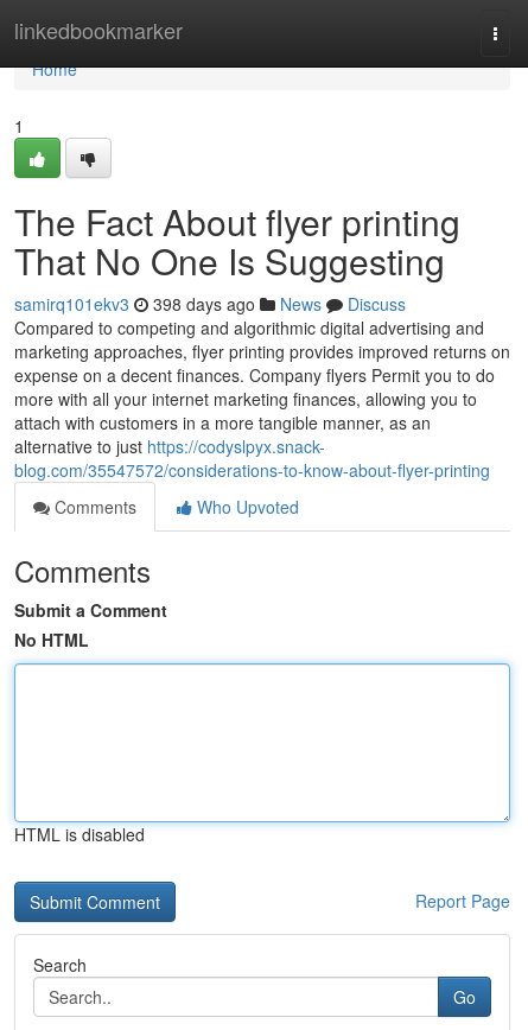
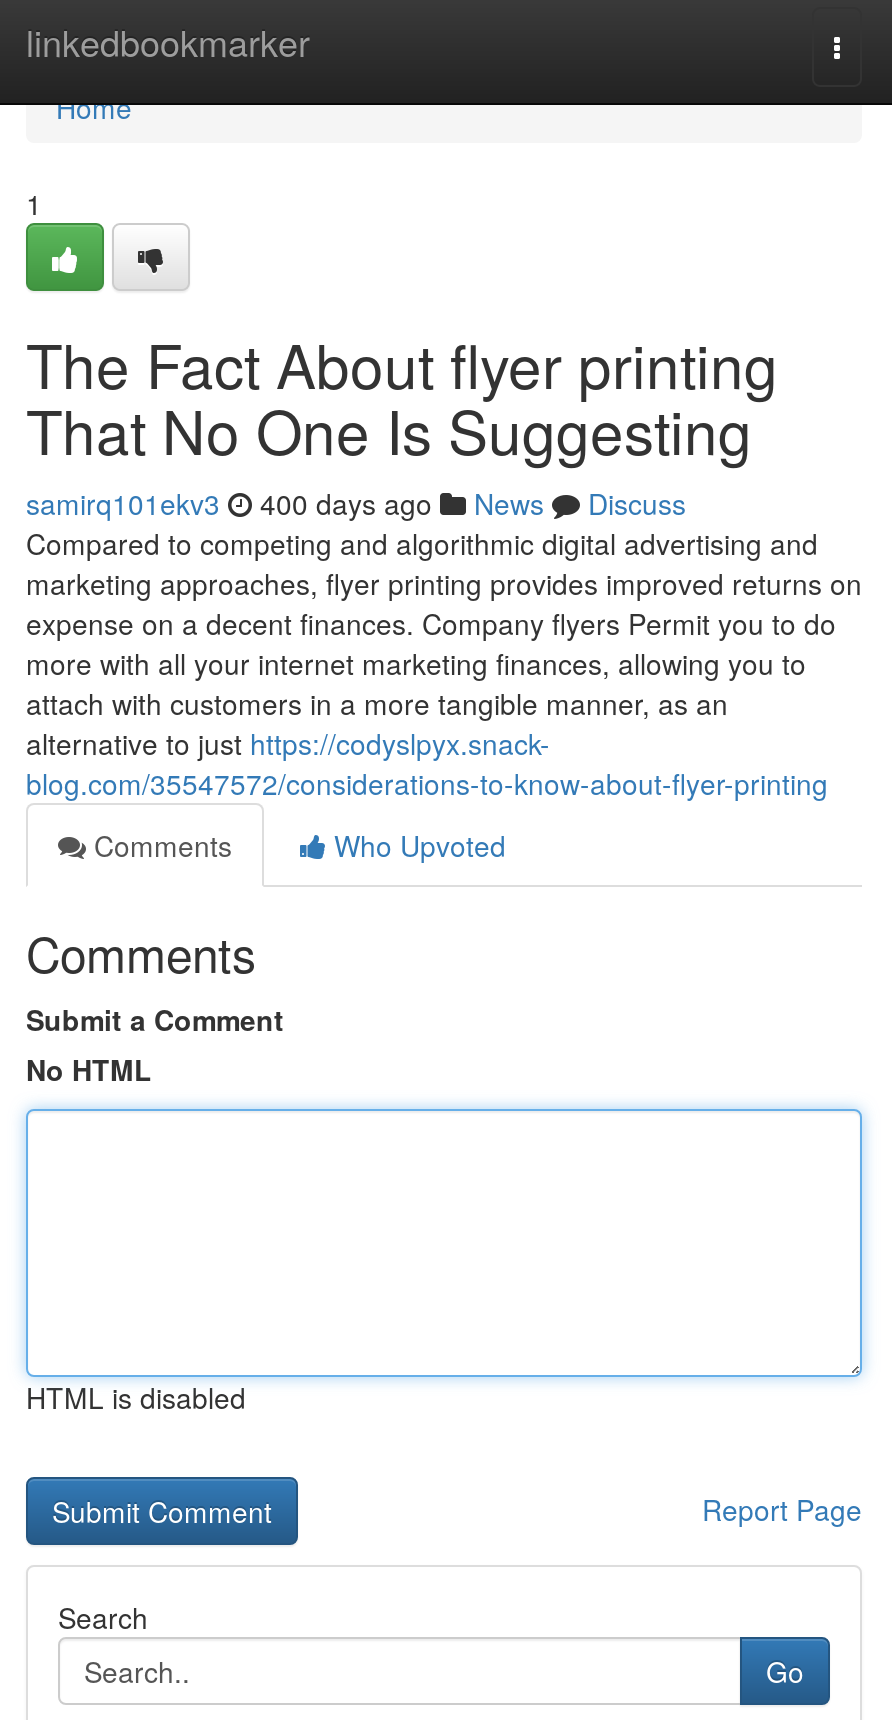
[14,292,406,316] samirq101ekv3 398 days ago News Discuss -> [26,483,686,523] samirq101ekv3 400 days ago News Discuss

